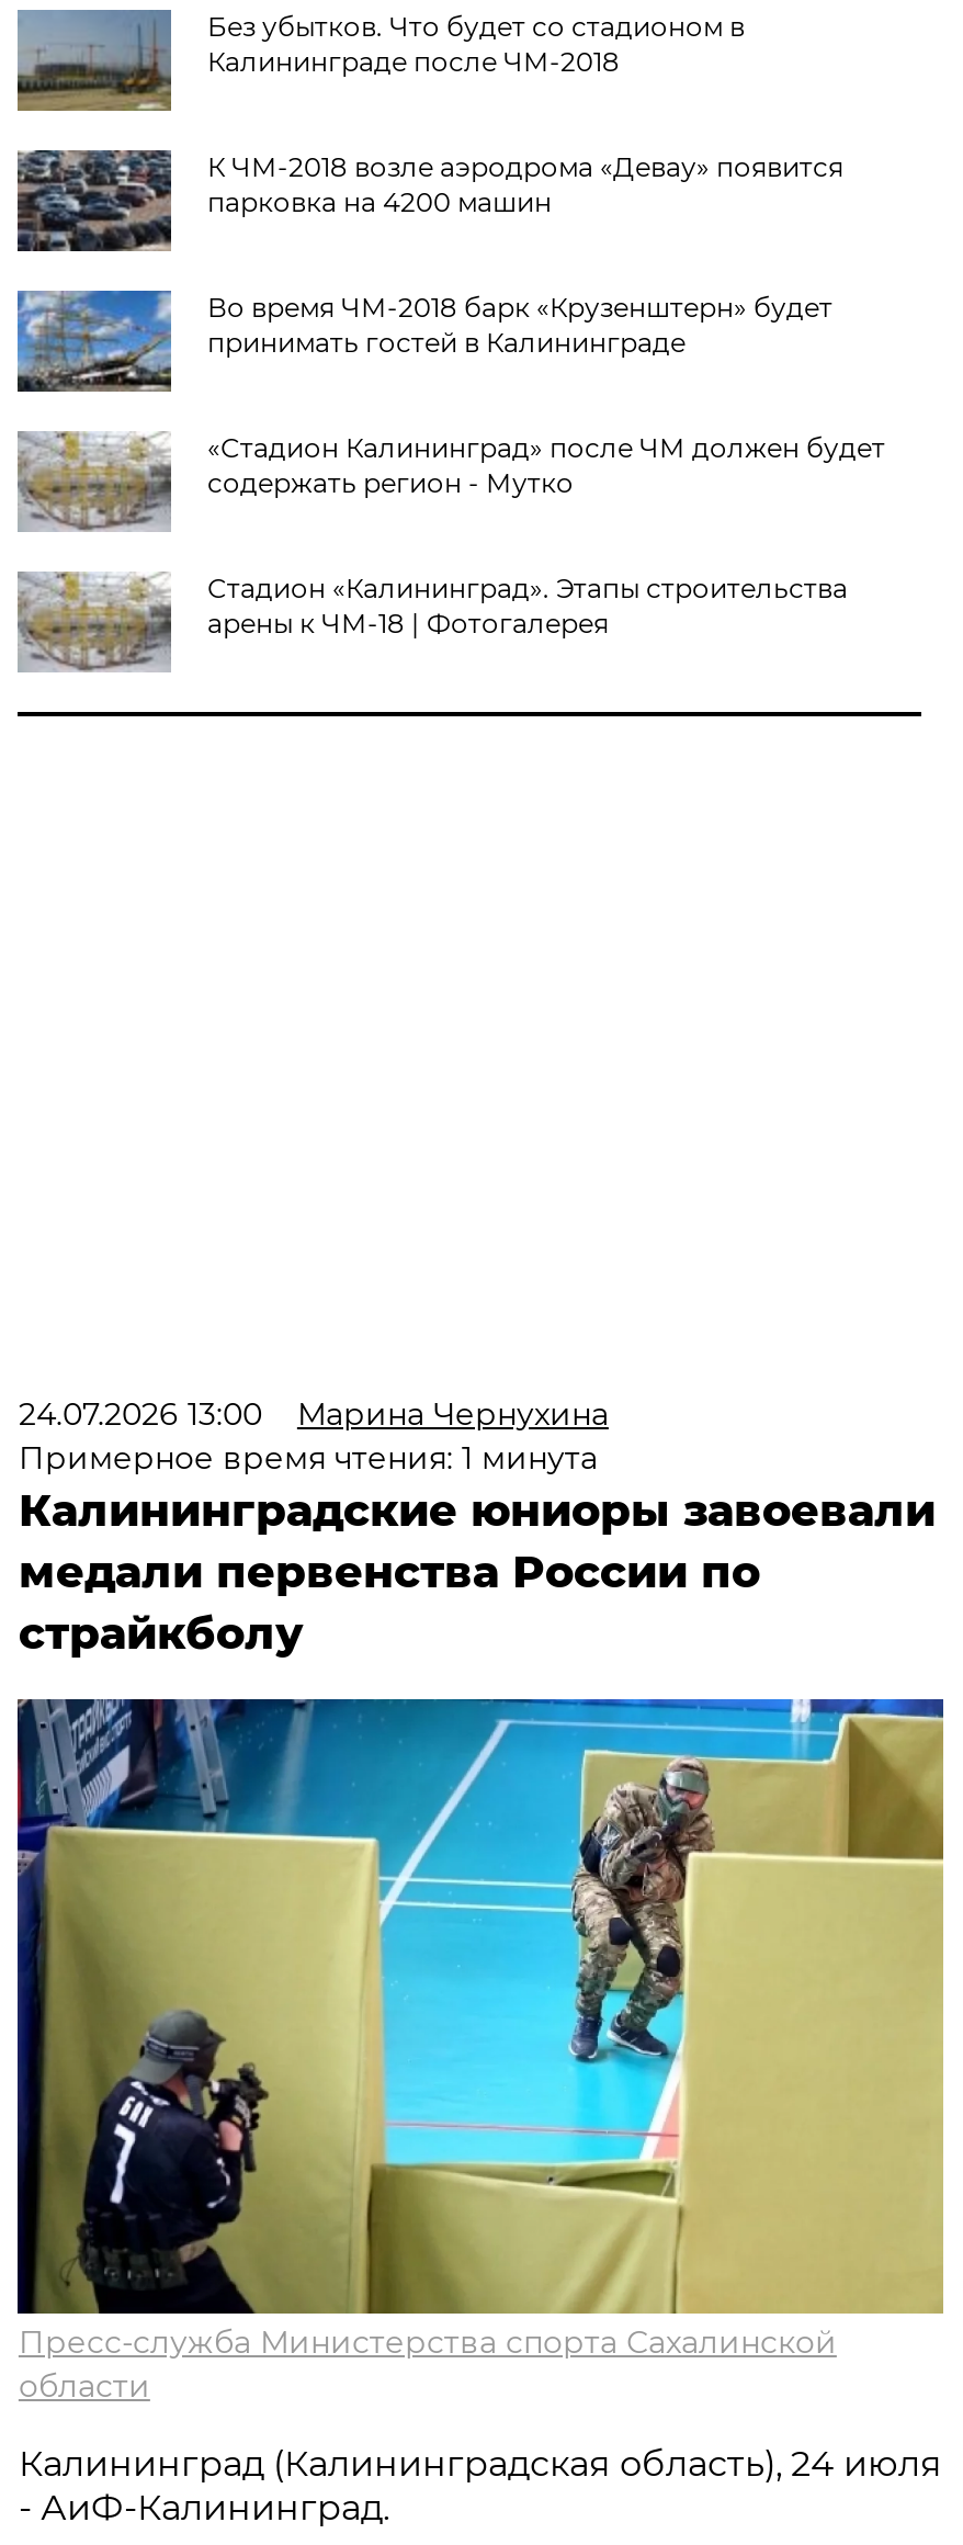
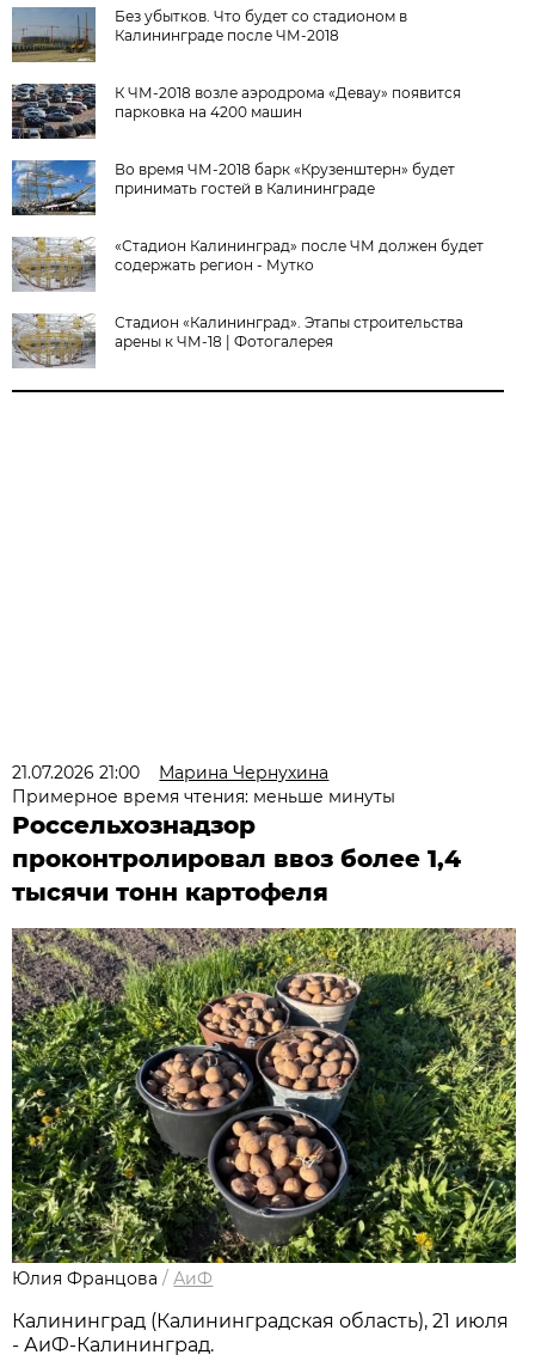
[18,1394,609,1434] 24.07.2026 13:00 Марина Чернухина -> [12,762,329,783] 21.07.2026 21:00 Марина Чернухина
[18,1438,935,1660] Примерное время чтения: 1 минута | Калининградские юниоры завоевали | медали первенства России по | страйкболу -> [12,786,461,906] Примерное время чтения: меньше минуты | Россельхознадзор | проконтролировал ввоз более 1,4 | тысячи тонн картофеля
[15,1697,945,2405] [image] | Пресс-служба Министерства спорта Сахалинской | области -> [11,927,517,1289] [image] | Юлия Францова / АиФ
[18,2443,942,2484] Калининград (Калининградская область), 24 июля -> [12,1309,509,1332] Калининград (Калининградская область), 21 июля

